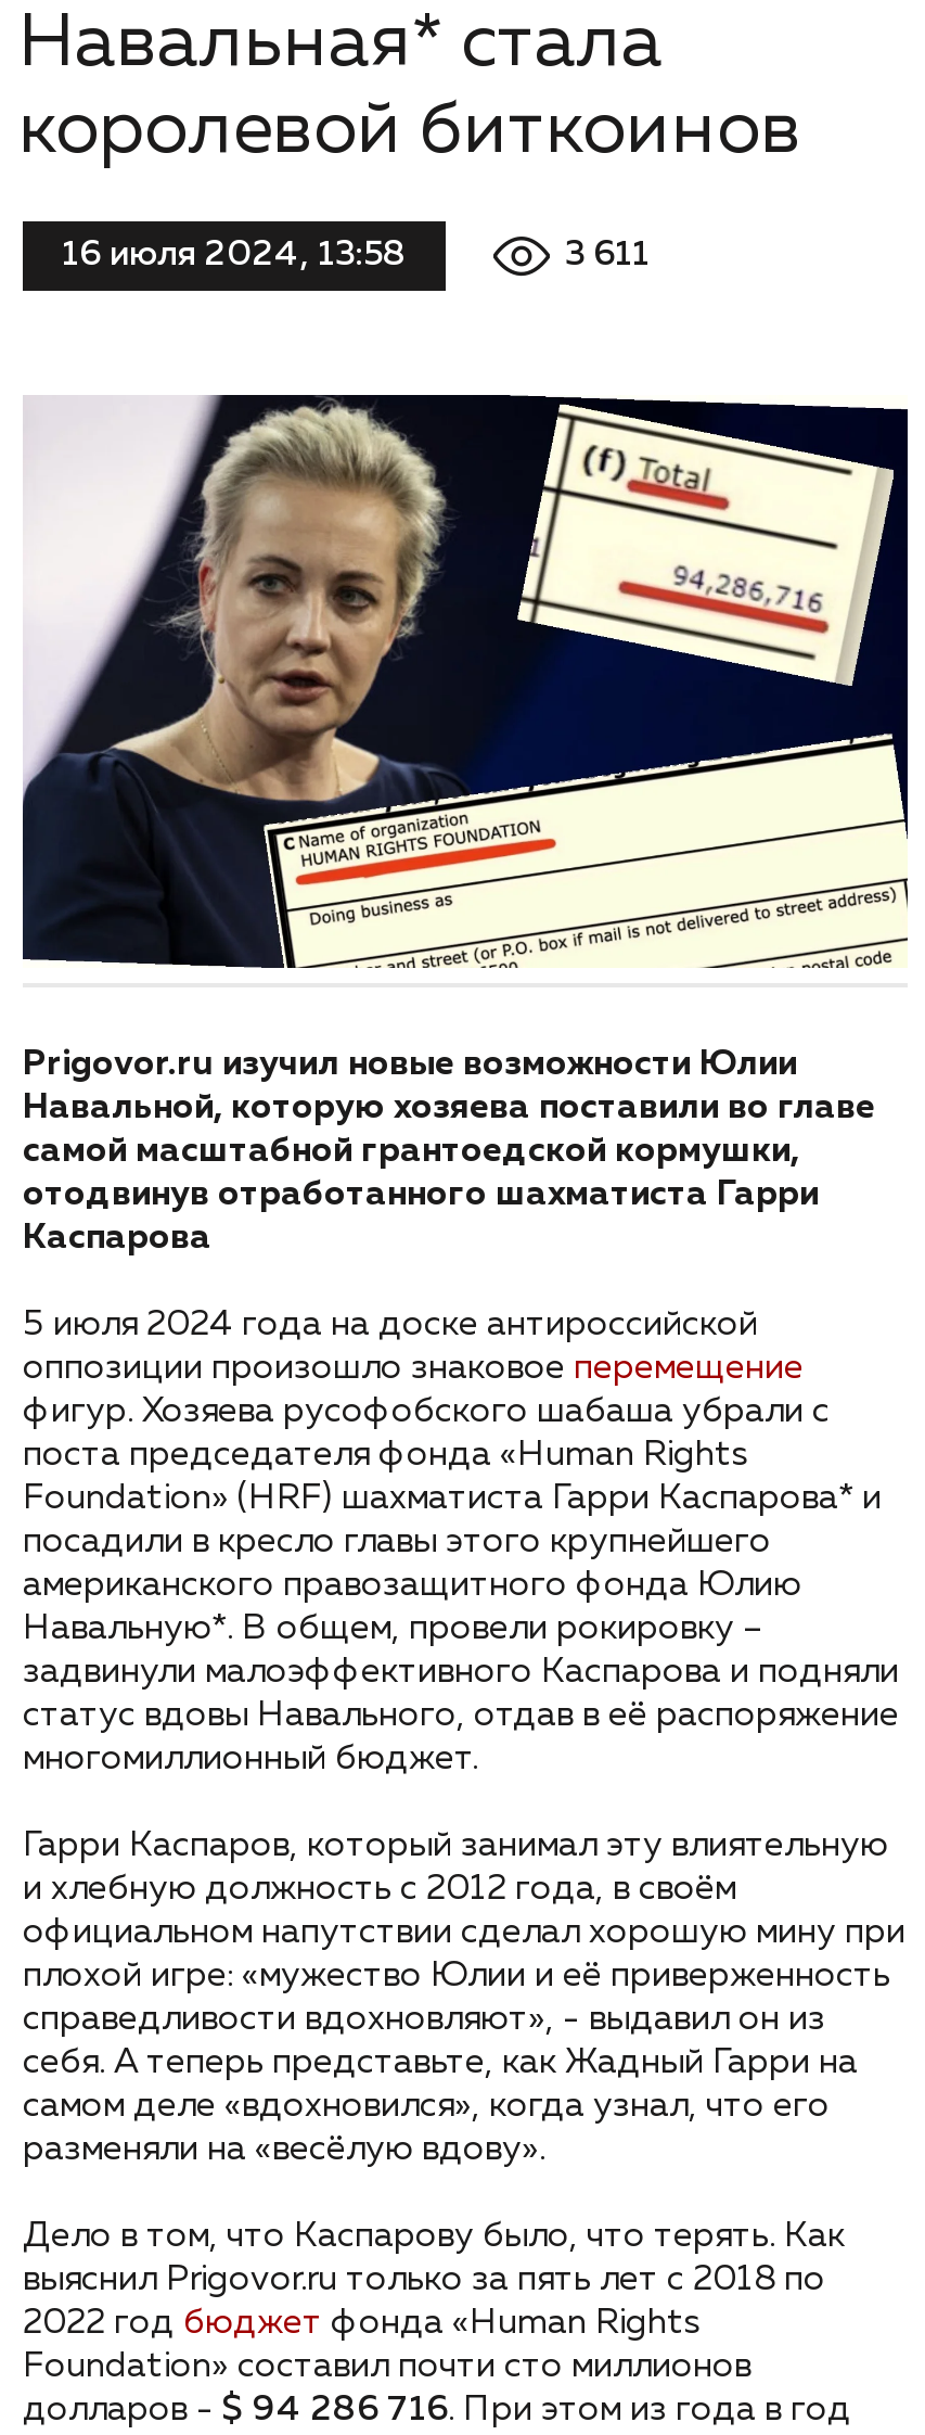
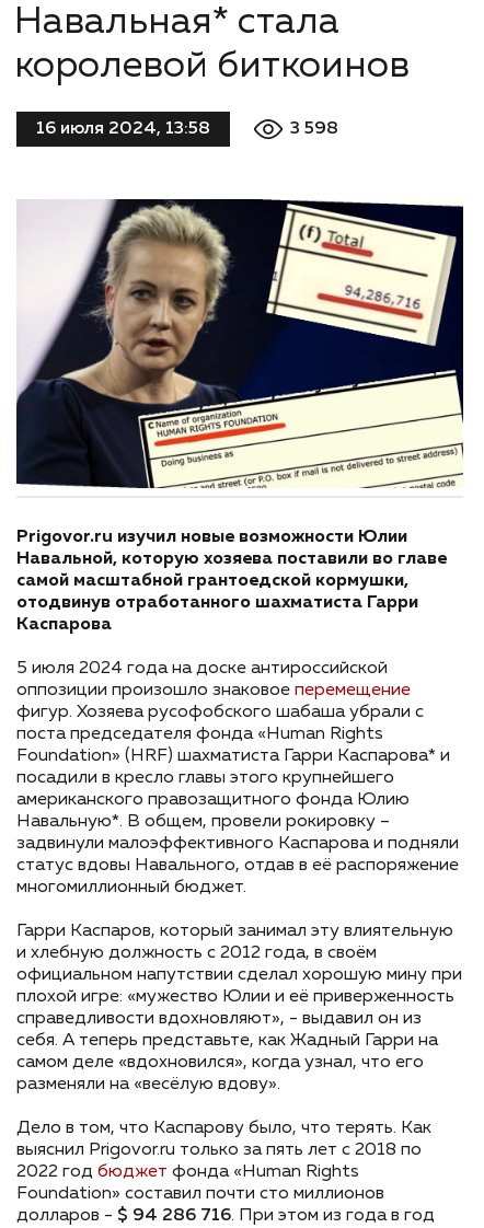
[565,239,650,273] 3 611 -> [290,120,338,138] 3 598

